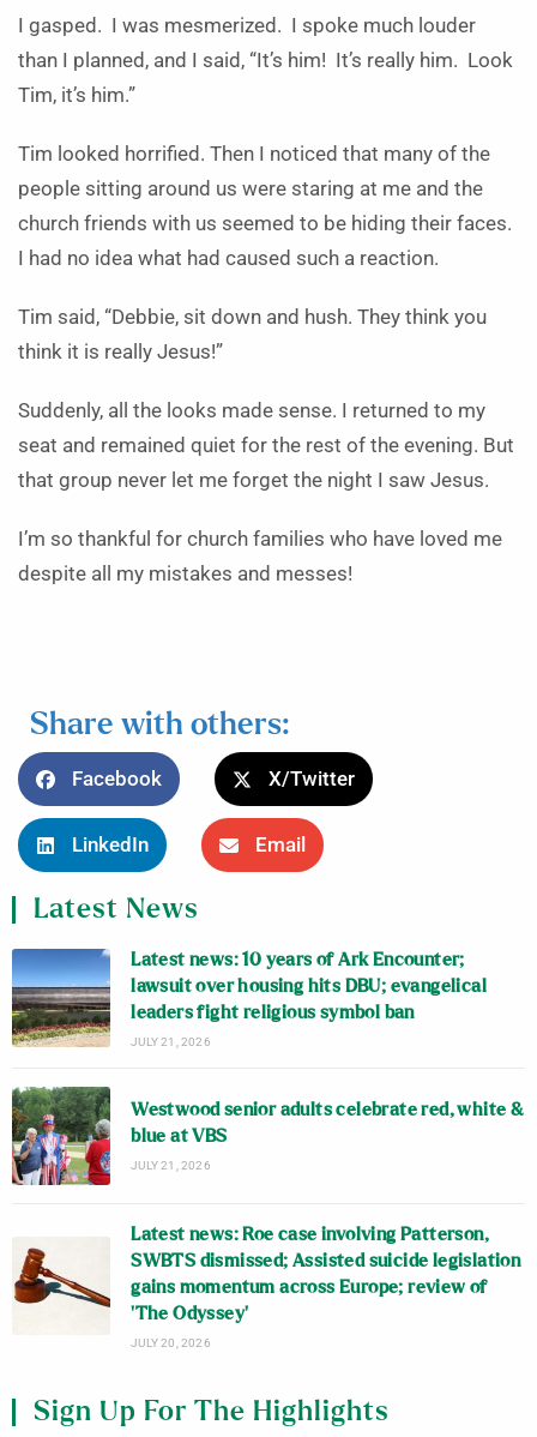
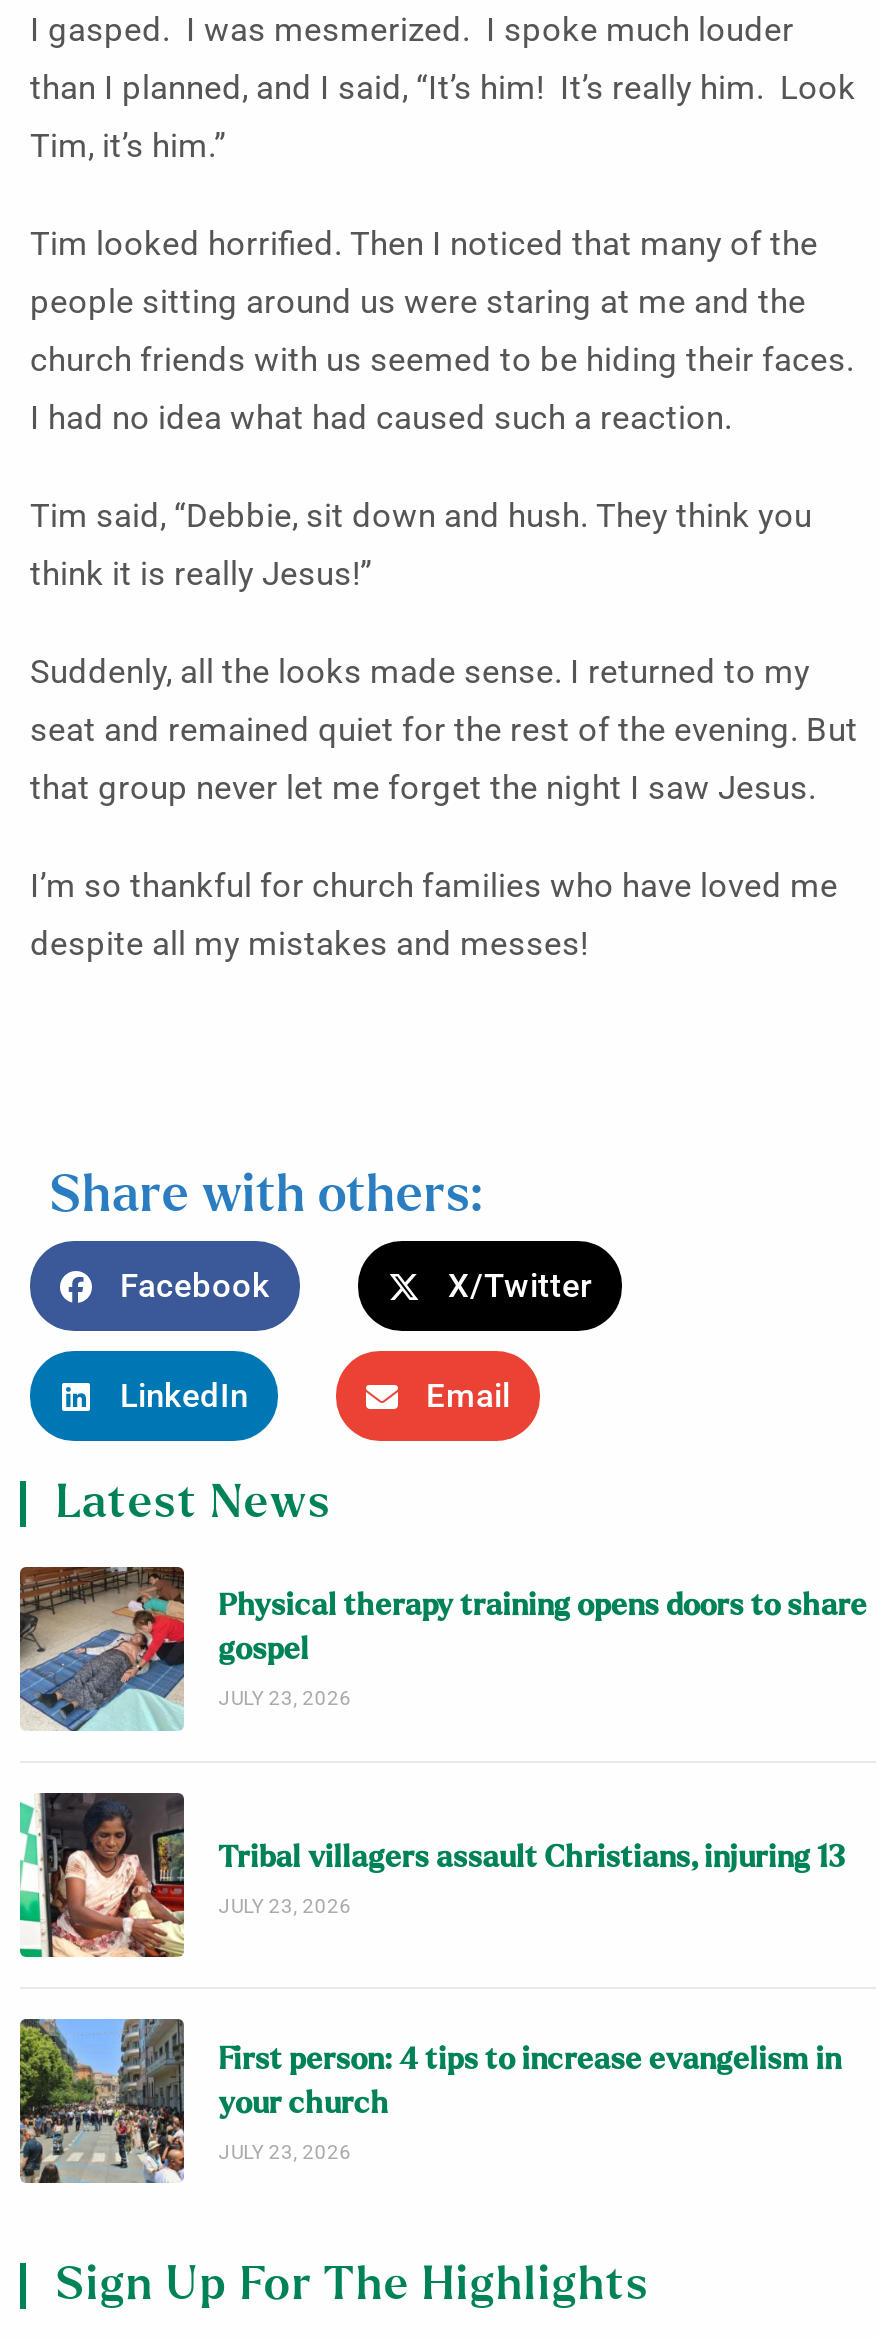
[11,948,487,1048] [image] | Latest news: 10 years of Ark Encounter; | lawsuit over housing hits DBU; evangelical | leaders fight religious symbol ban | JULY 21, 2026 -> [18,1565,867,1733] [image] | Physical therapy training opens doors to share | gospel | JULY 23, 2026
[11,1086,524,1186] [image] | Westwood senior adults celebrate red, white & | blue at VBS | JULY 21, 2026 -> [18,1791,852,1961] [image] | Tribal villagers assault Christians, injuring 13 | JULY 23, 2026
[12,1226,521,1349] [image] | Latest news: Roe case involving Patterson, | SWBTS dismissed; Assisted suicide legislation | gains momentum across Europe; review of | ‘The Odyssey’ | JULY 20, 2026 -> [18,2019,841,2185] [image] | First person: 4 tips to increase evangelism in | your church | JULY 23, 2026

